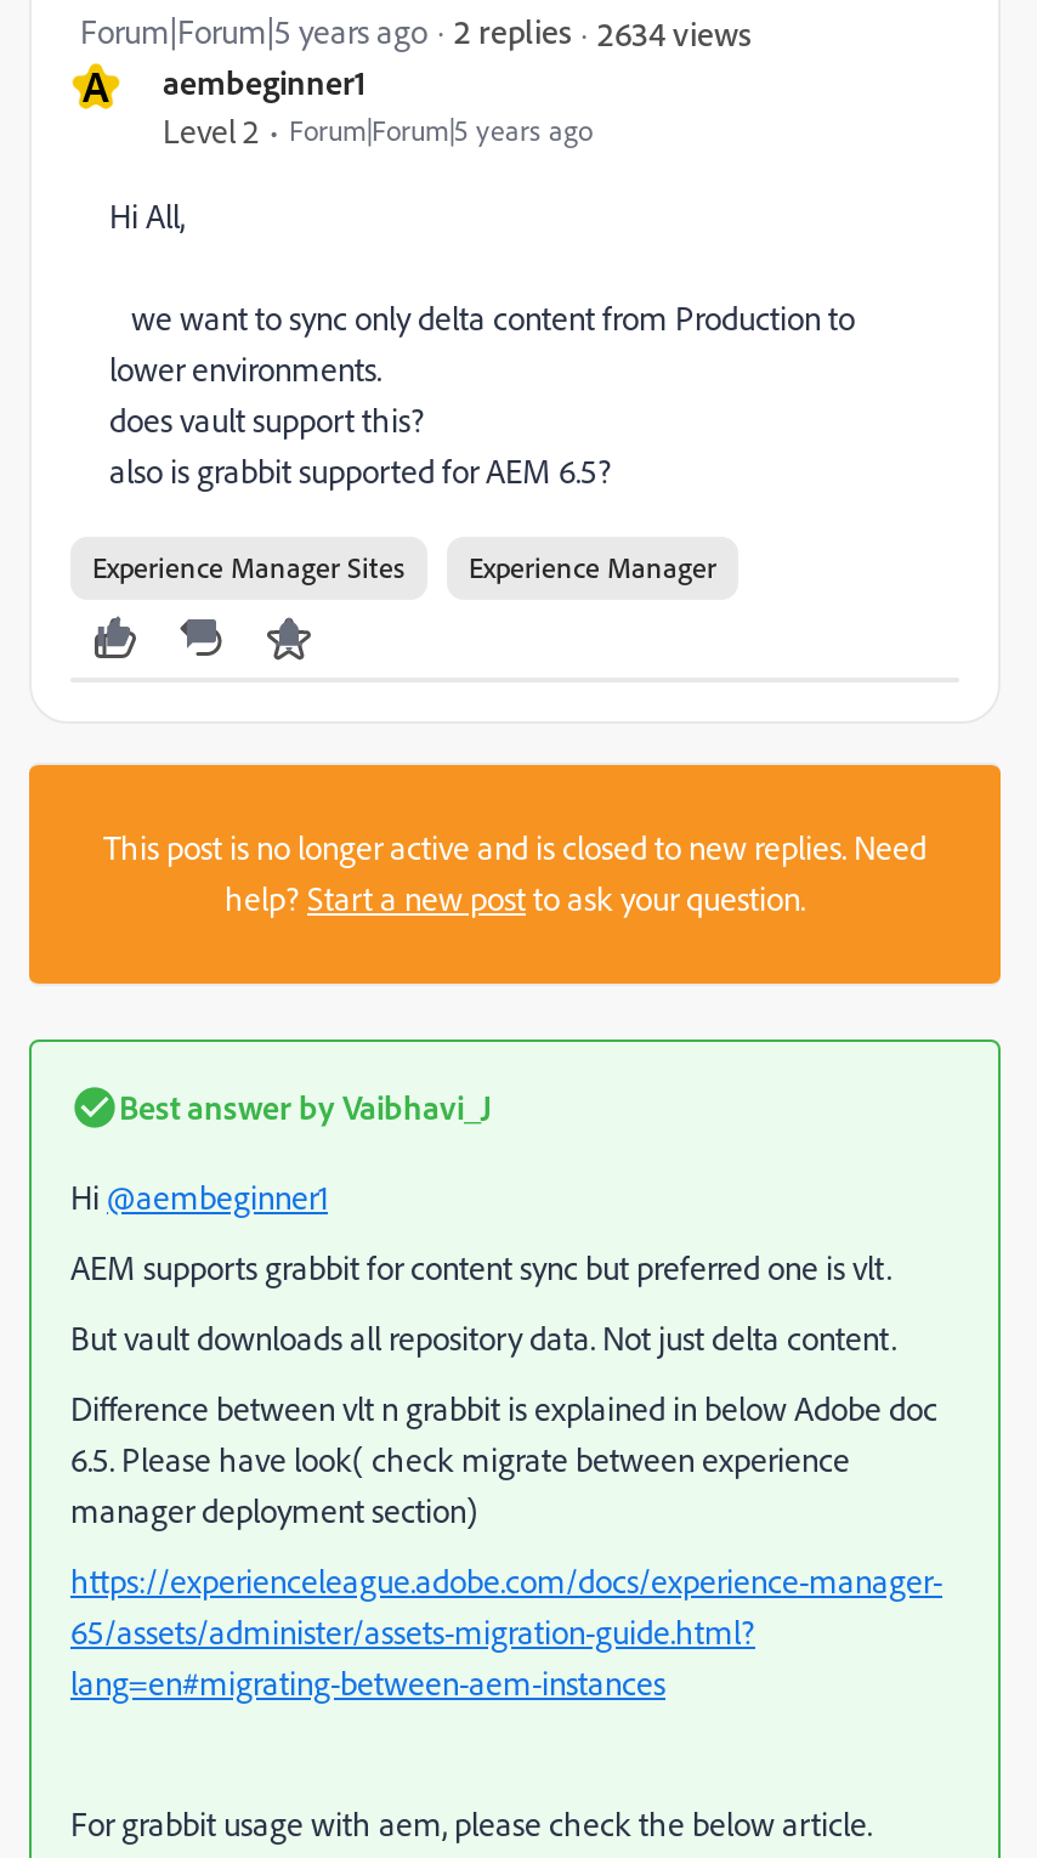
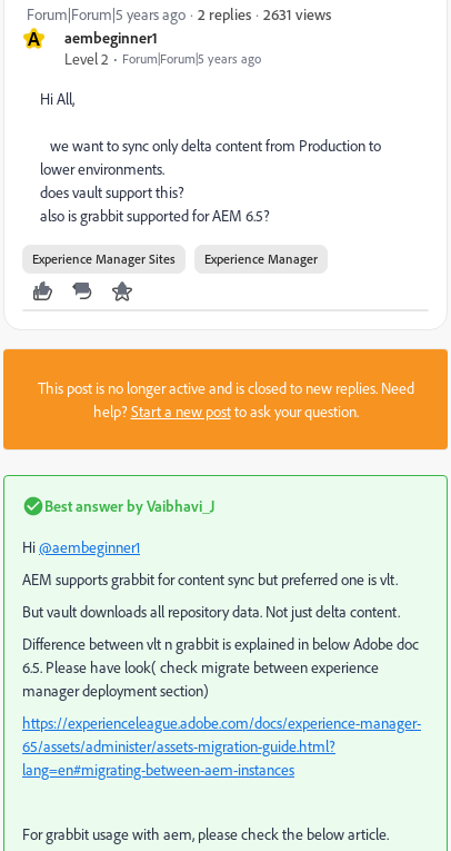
[597,11,750,52] 2634 views -> [263,4,331,23] 2631 views

